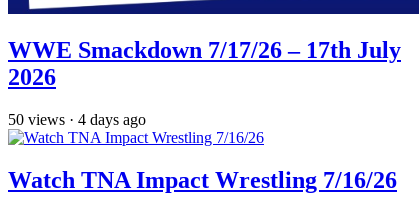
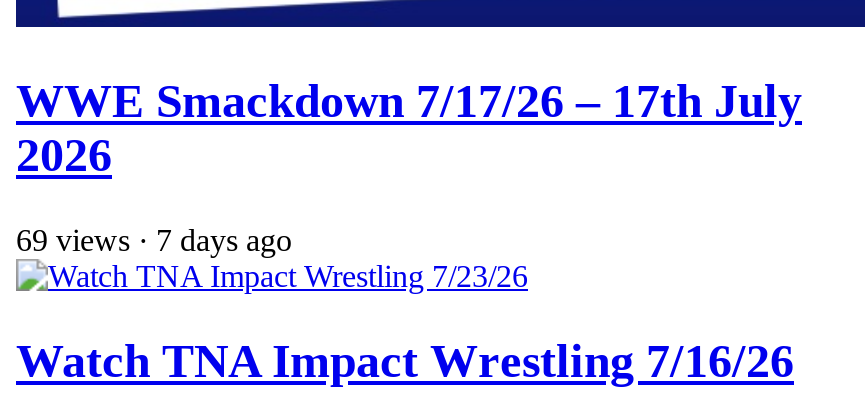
[8,111,146,128] 50 views · 4 days ago -> [16,223,292,257] 69 views · 7 days ago

